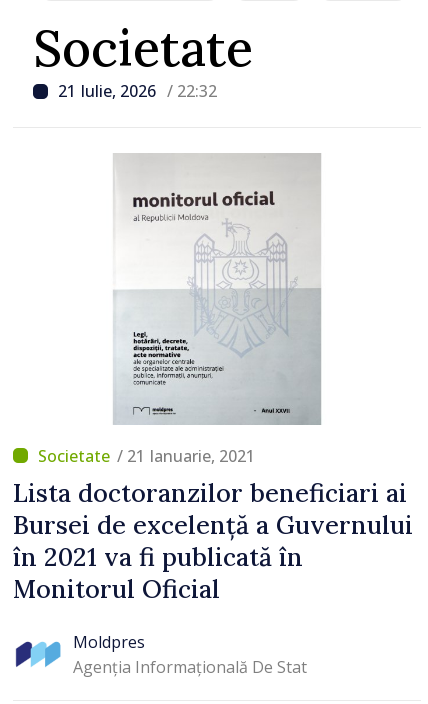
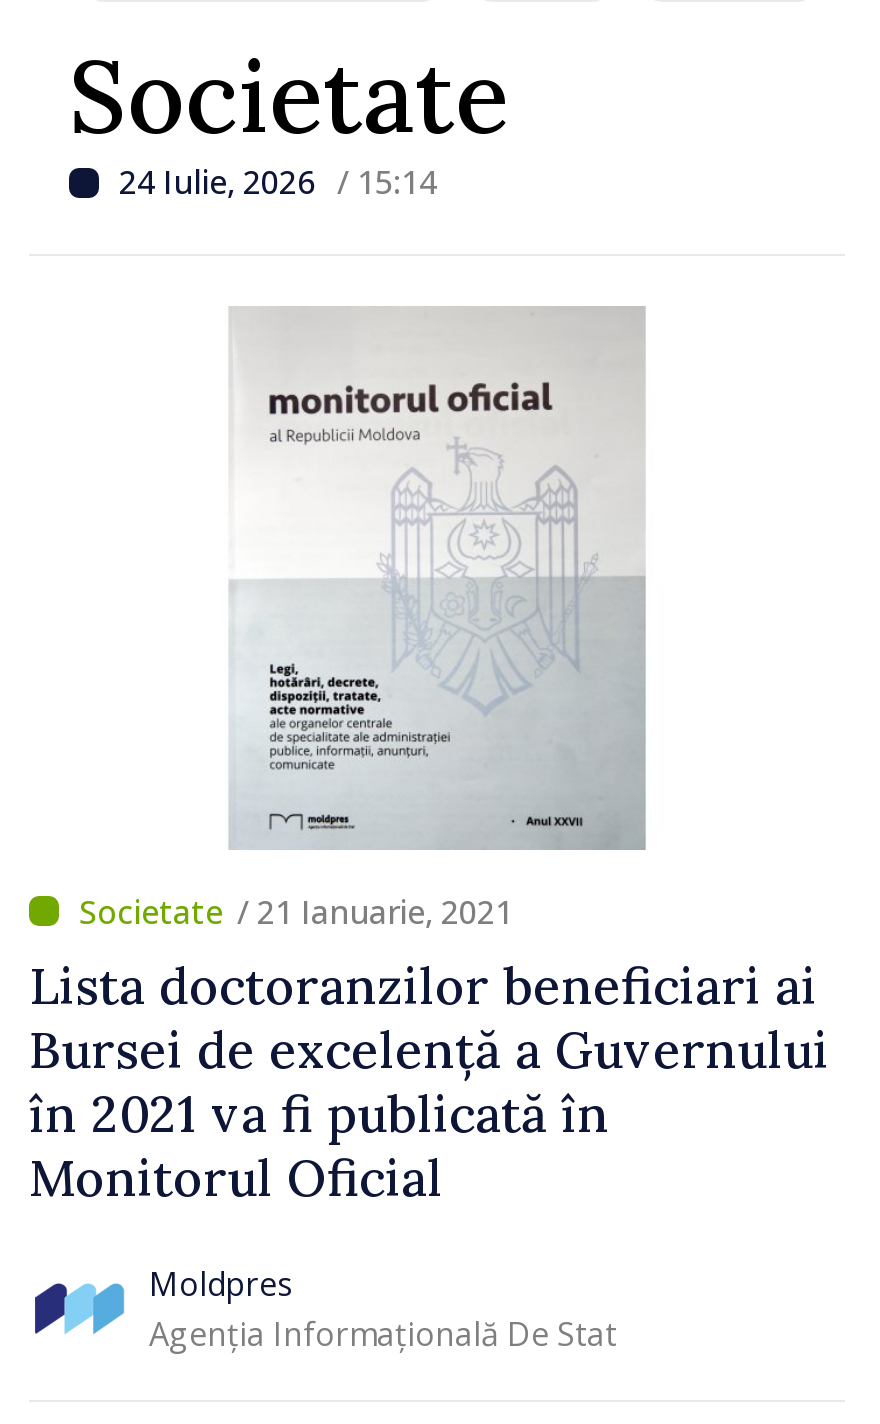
[58,80,217,102] 21 Iulie, 2026 / 22:32 -> [119,160,437,204] 24 Iulie, 2026 / 15:14

